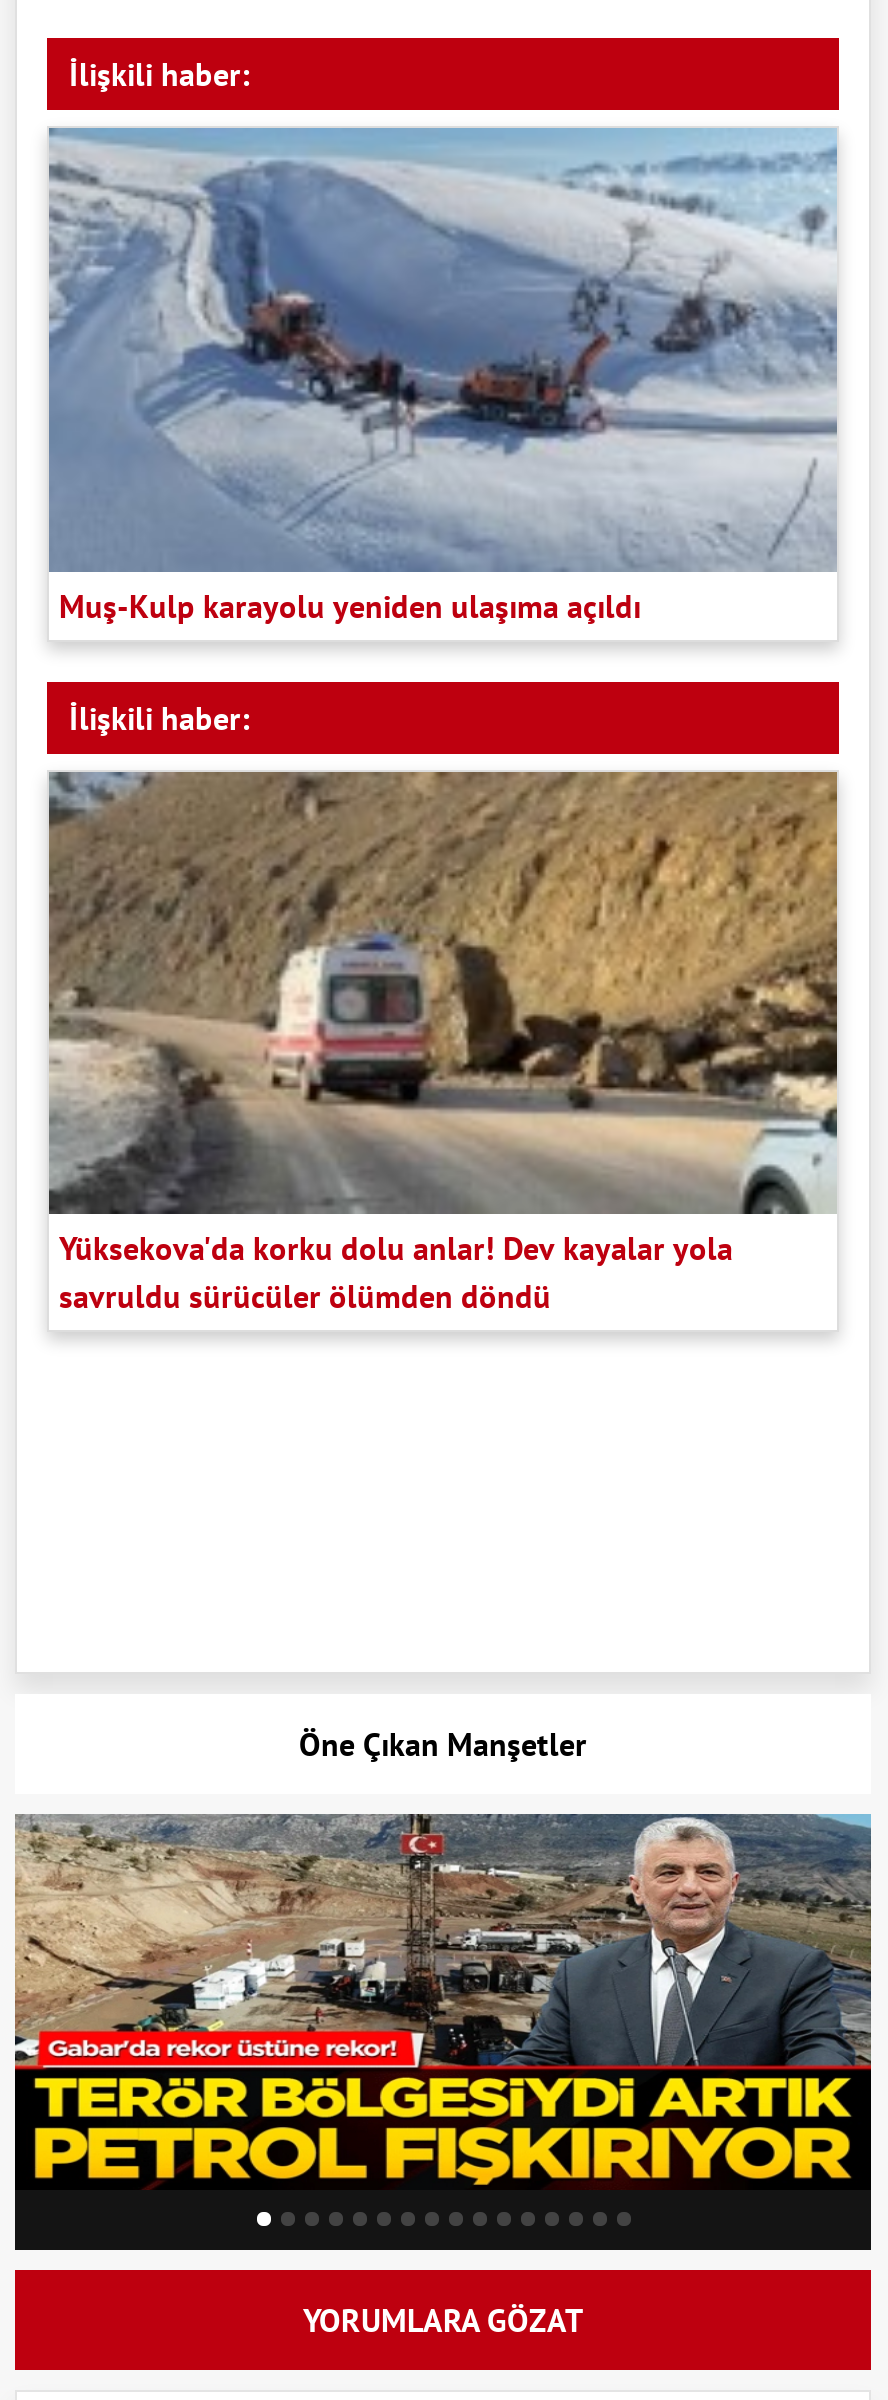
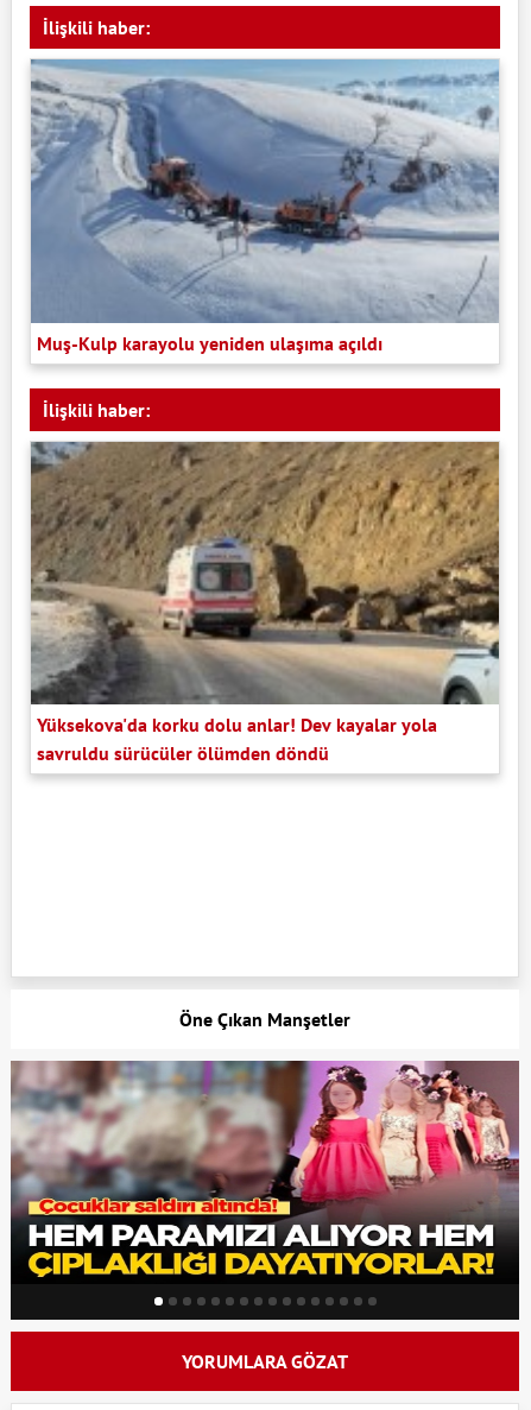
[15,1812,871,2190] [image] -> [11,1060,520,1283] [image]

